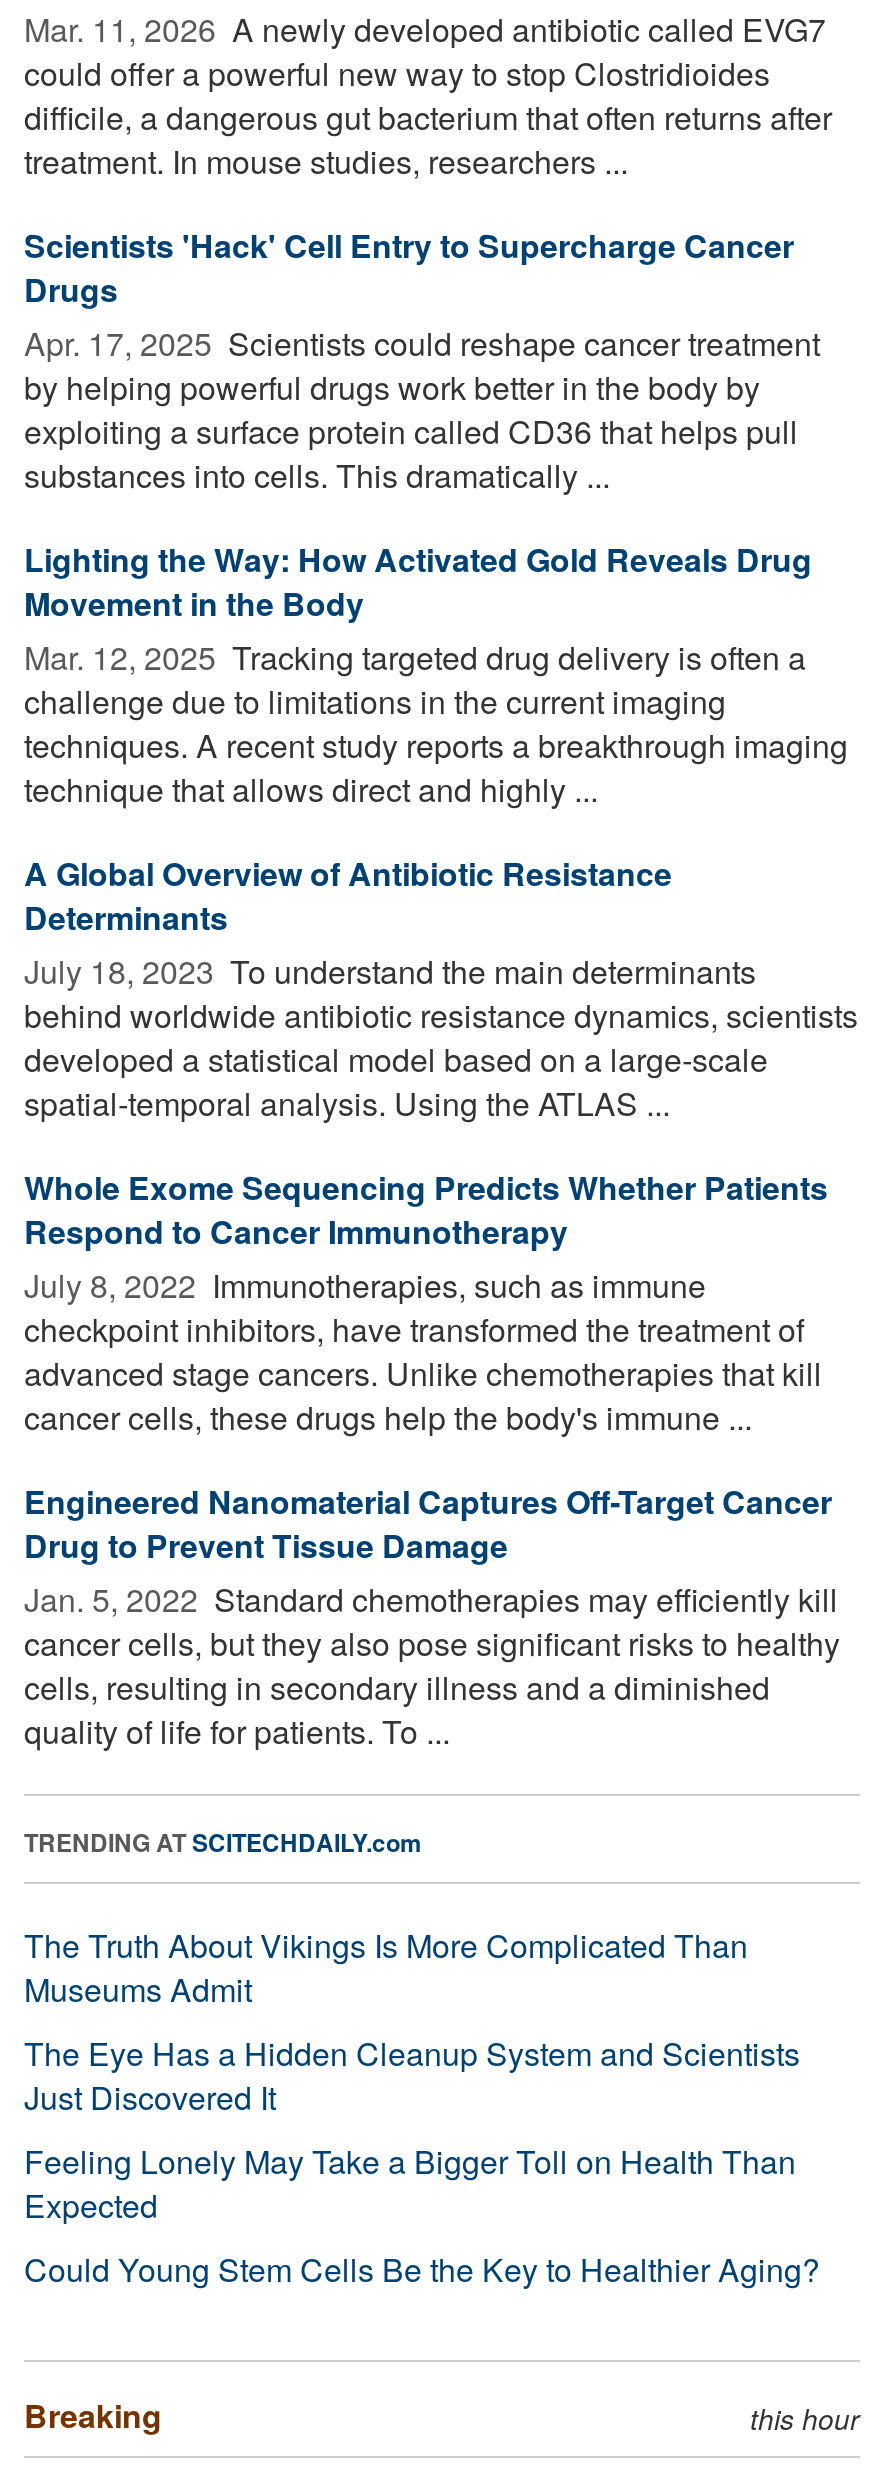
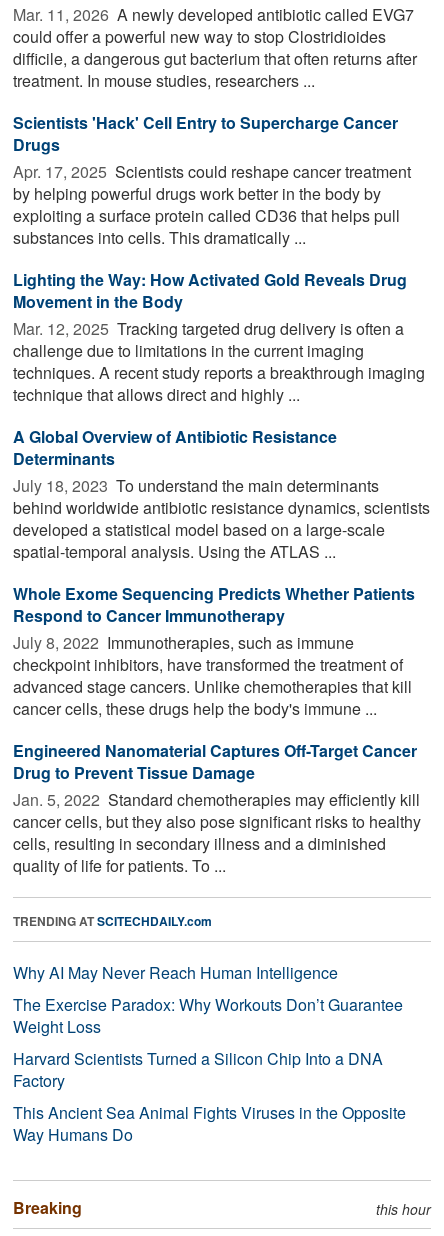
[24,1922,820,2292] The Truth About Vikings Is More Complicated Than | Museums Admit | The Eye Has a Hidden Cleanup System and Scientists | Just Discovered It | Feeling Lonely May Take a Bigger Toll on Health Than | Expected | Could Young Stem Cells Be the Key to Healthier Aging? -> [13,961,406,1146] Why AI May Never Reach Human Intelligence | The Exercise Paradox: Why Workouts Don’t Guarantee | Weight Loss | Harvard Scientists Turned a Silicon Chip Into a DNA | Factory | This Ancient Sea Animal Fights Viruses in the Opposite | Way Humans Do

